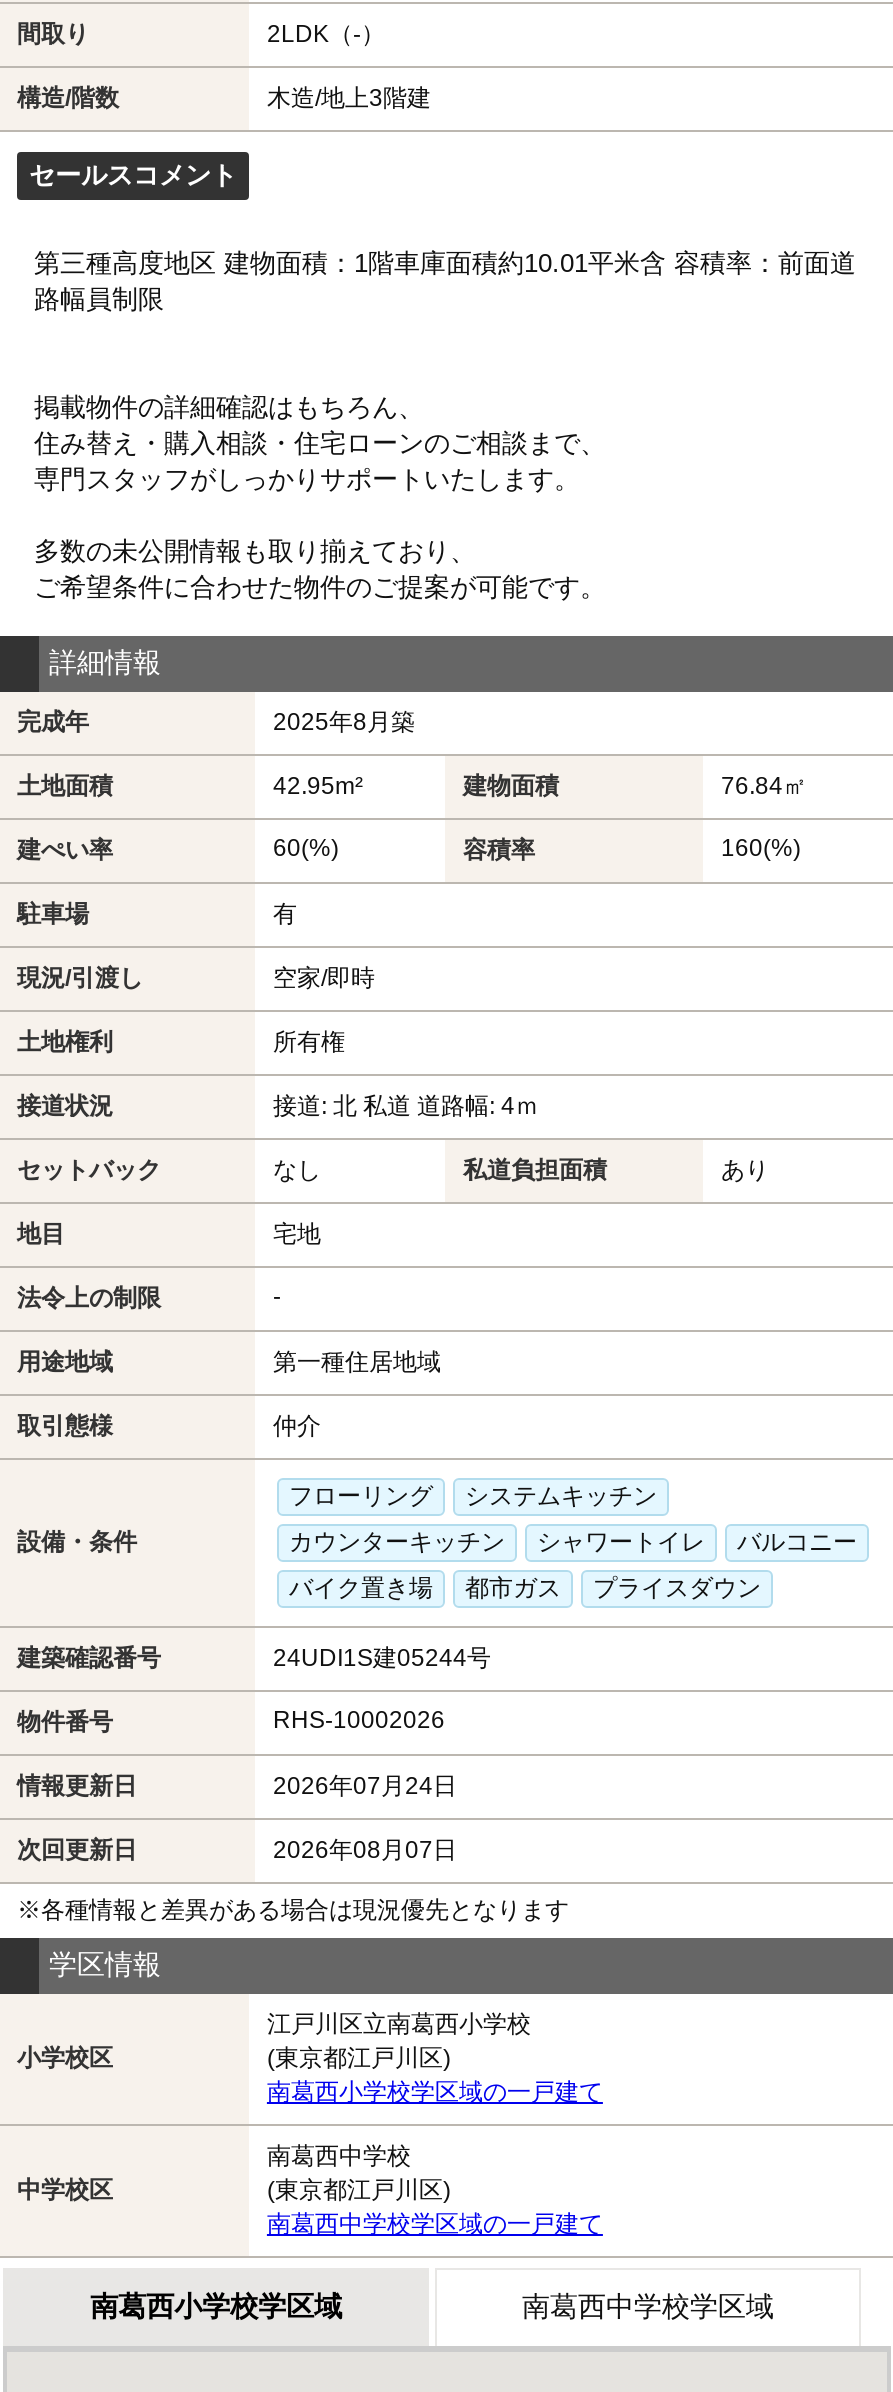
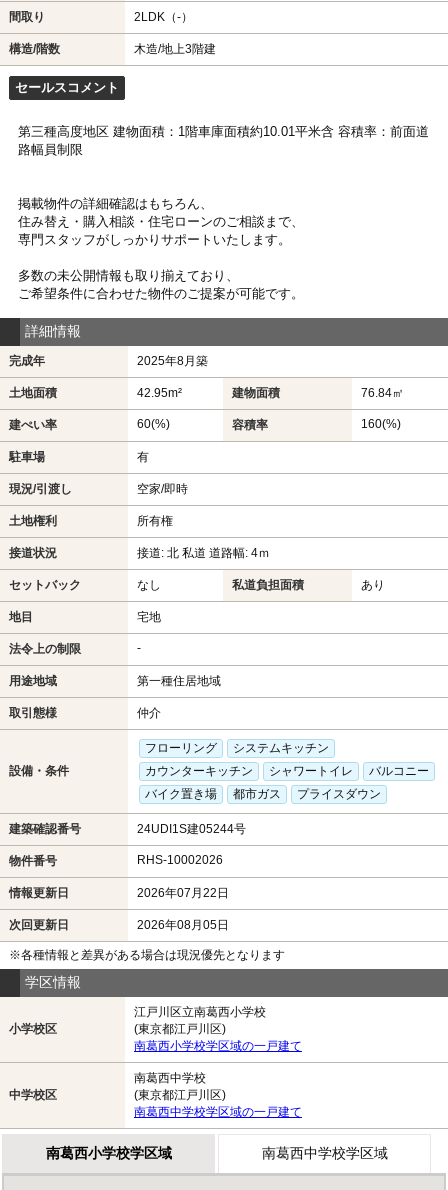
[273,1772,457,1800] 2026年07月24日 -> [137,886,229,900] 2026年07月22日
[273,1836,457,1864] 2026年08月07日 -> [137,918,229,932] 2026年08月05日

